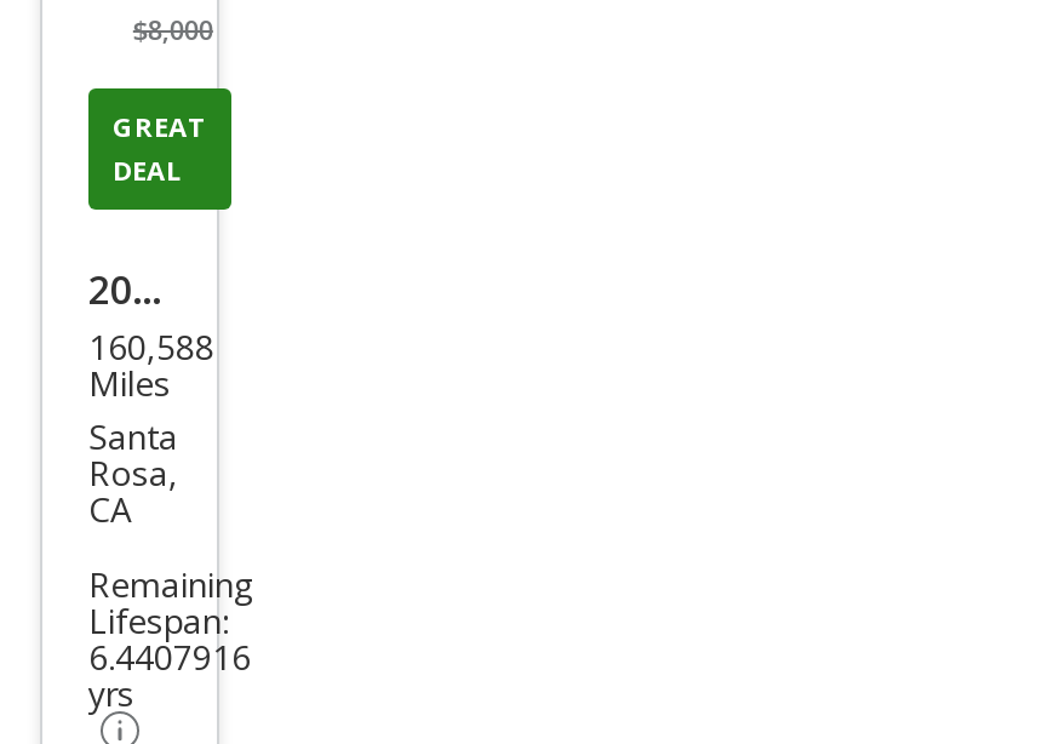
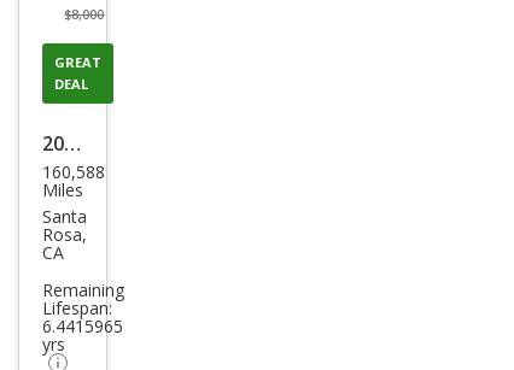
[88,633,251,679] 6.4407916 -> [42,315,123,338] 6.4415965

